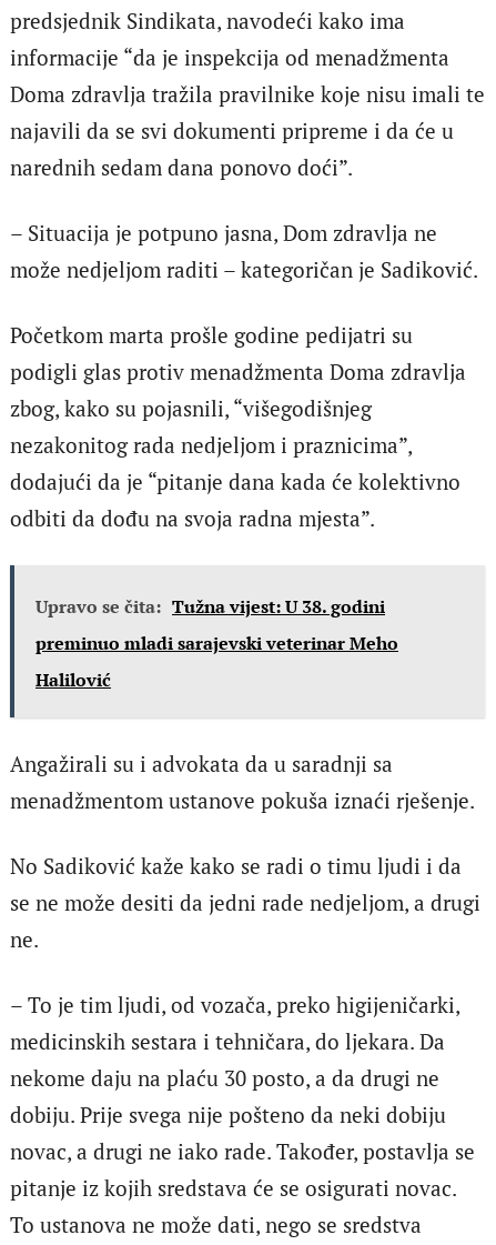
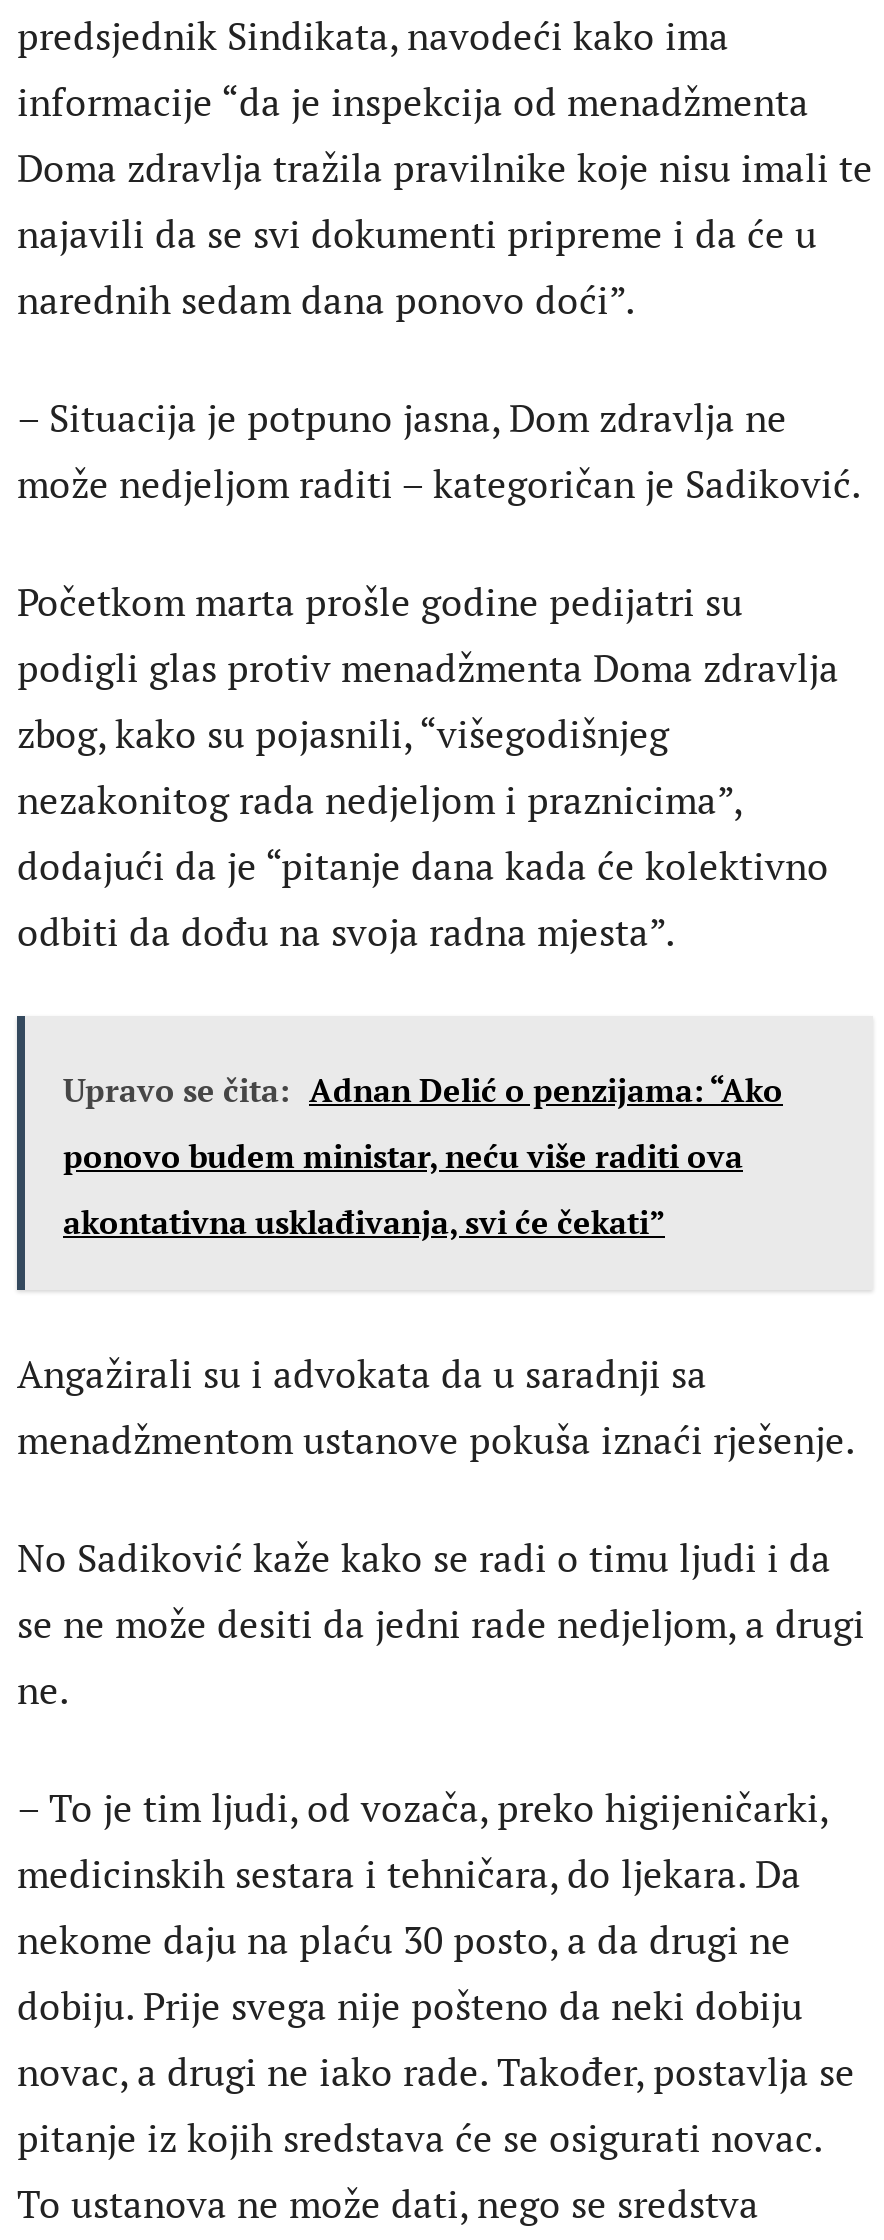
[36,594,385,619] Upravo se čita: Tužna vijest: U 38. godini -> [63,1068,783,1112] Upravo se čita: Adnan Delić o penzijama: “Ako
[36,631,398,655] preminuo mladi sarajevski veterinar Meho -> [63,1134,743,1178] ponovo budem ministar, neću više raditi ova
[36,667,111,692] Halilović -> [63,1200,665,1244] akontativna usklađivanja, svi će čekati”

